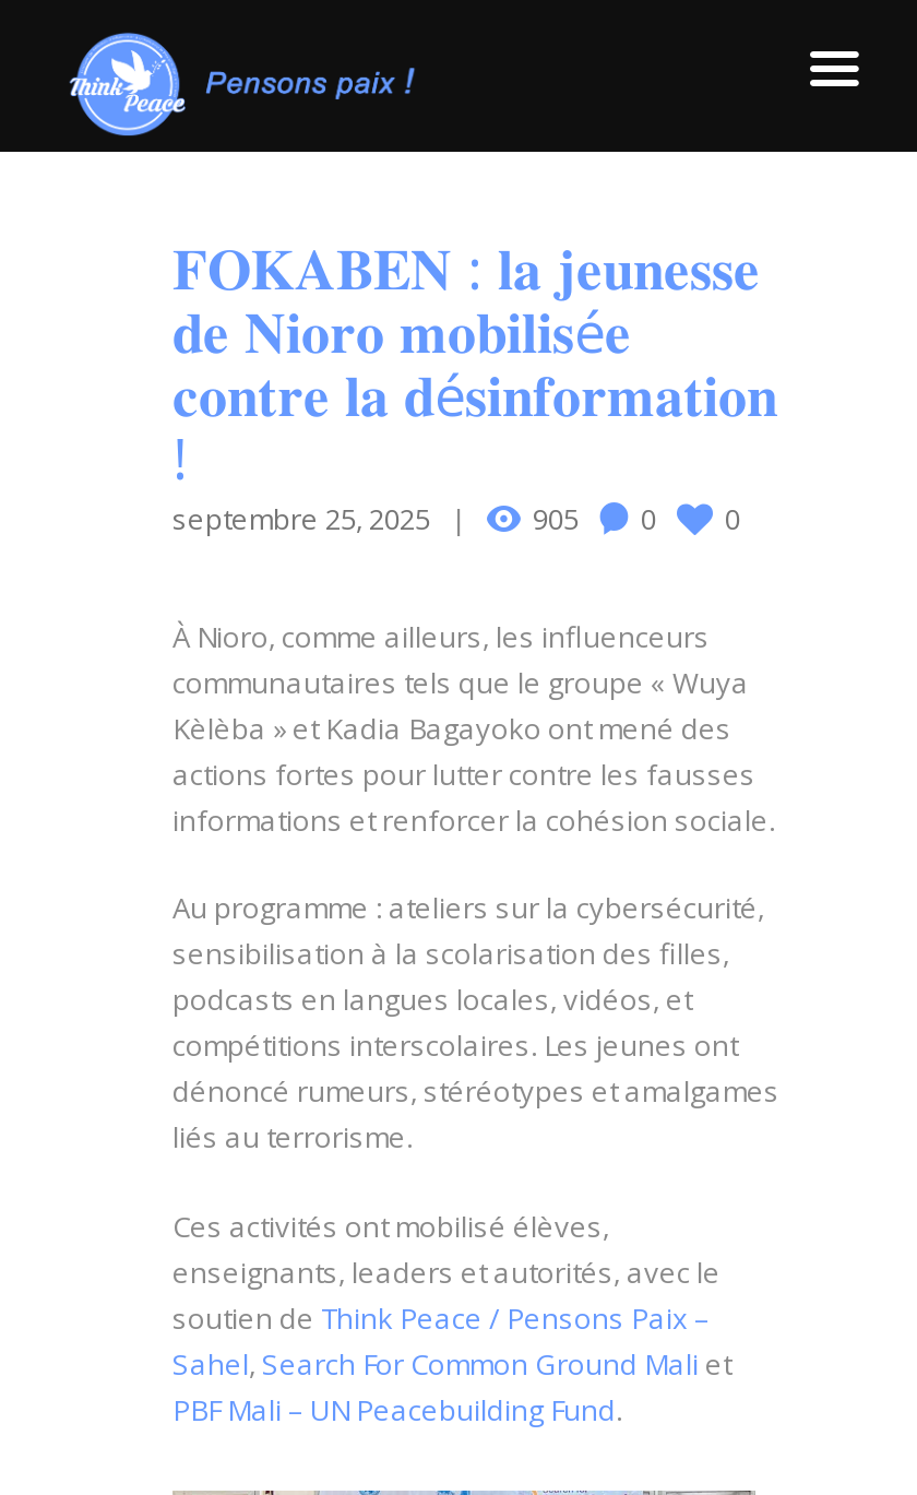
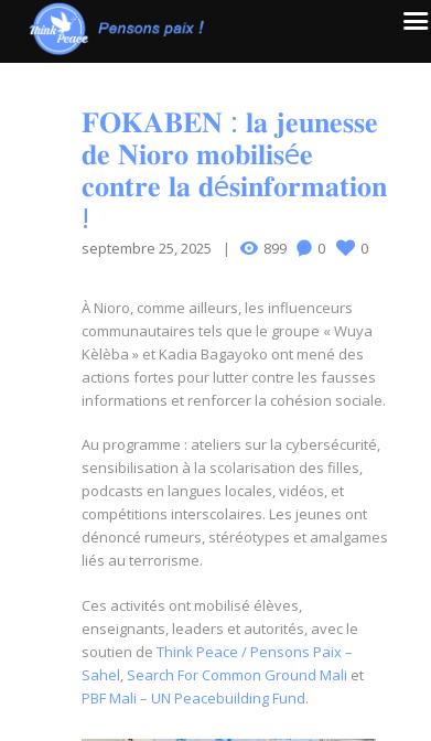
[533,500,740,539] 905 0 0 -> [263,239,368,259] 899 0 0

